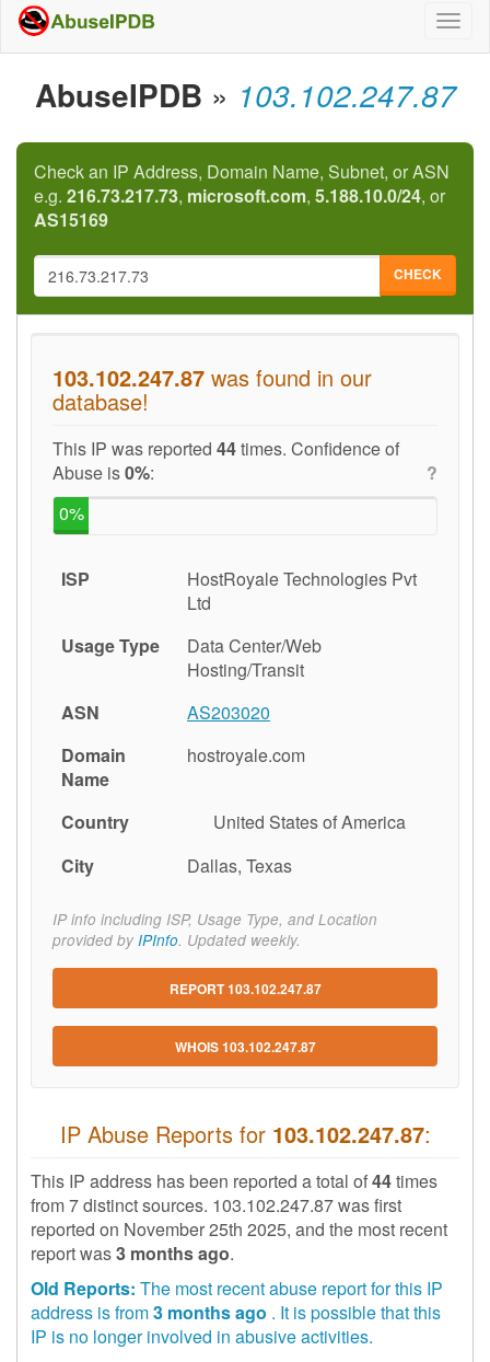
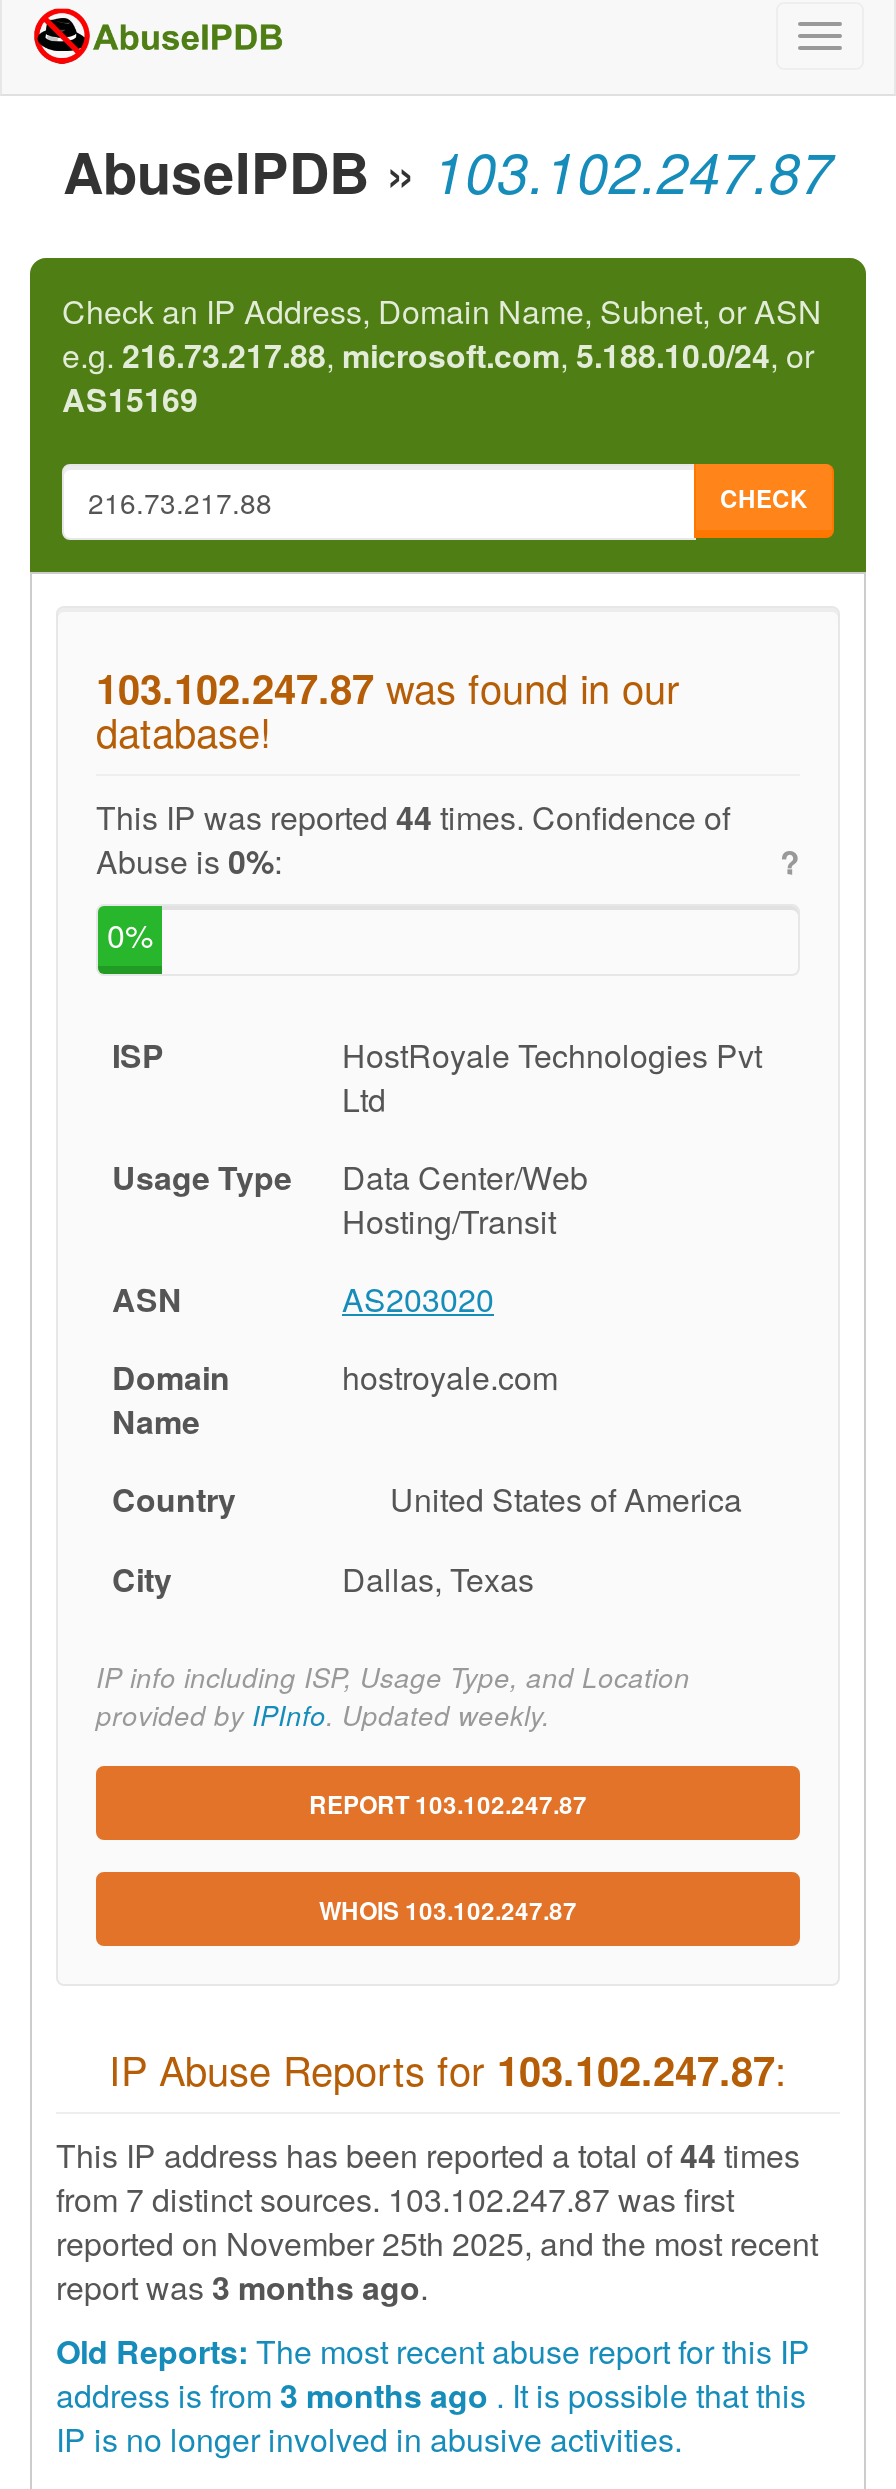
[34,183,445,208] e.g. 216.73.217.73, microsoft.com, 5.188.10.0/24, or -> [62,332,814,378] e.g. 216.73.217.88, microsoft.com, 5.188.10.0/24, or

